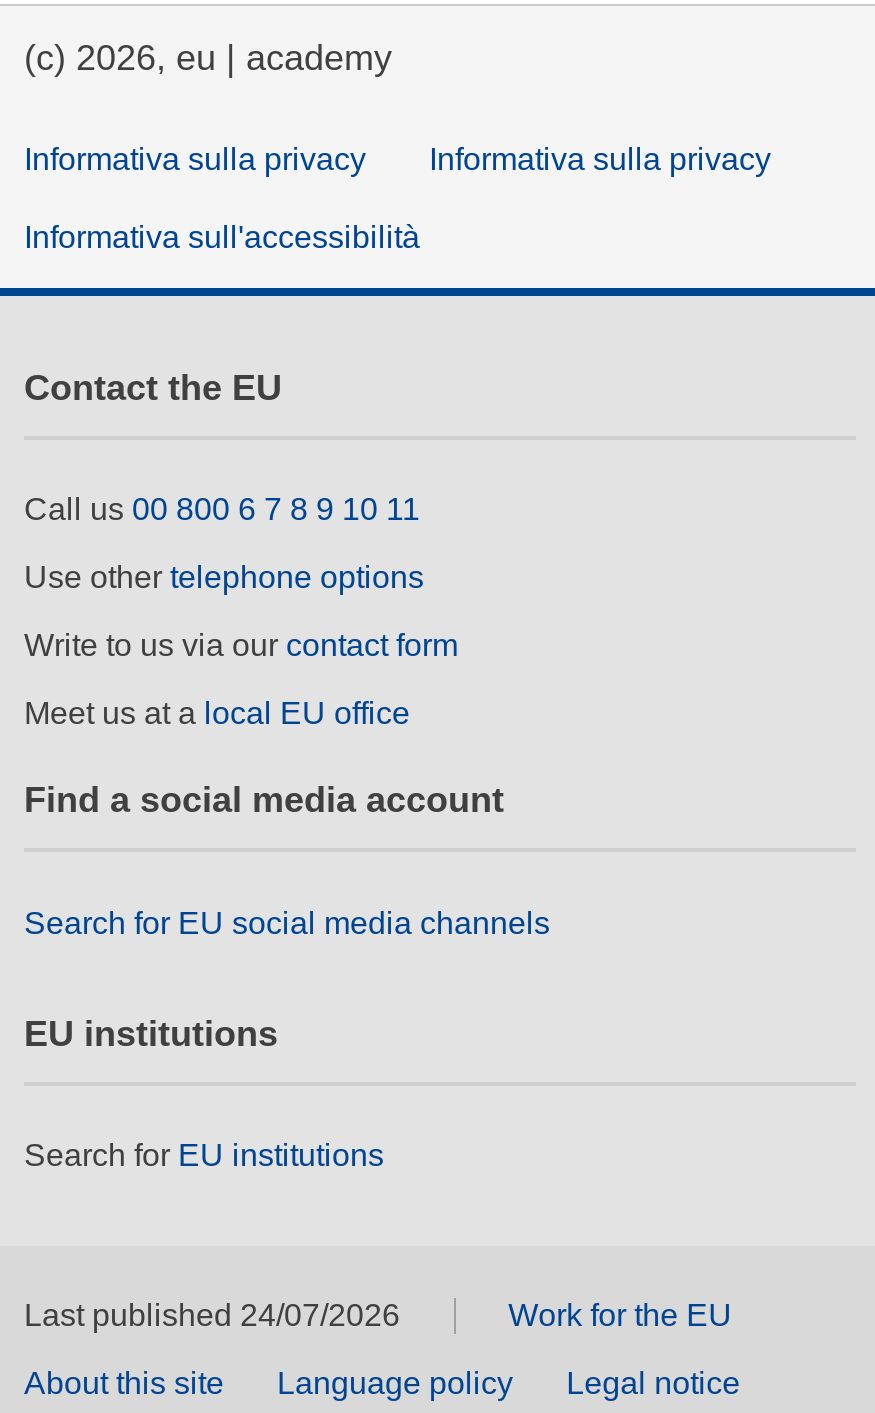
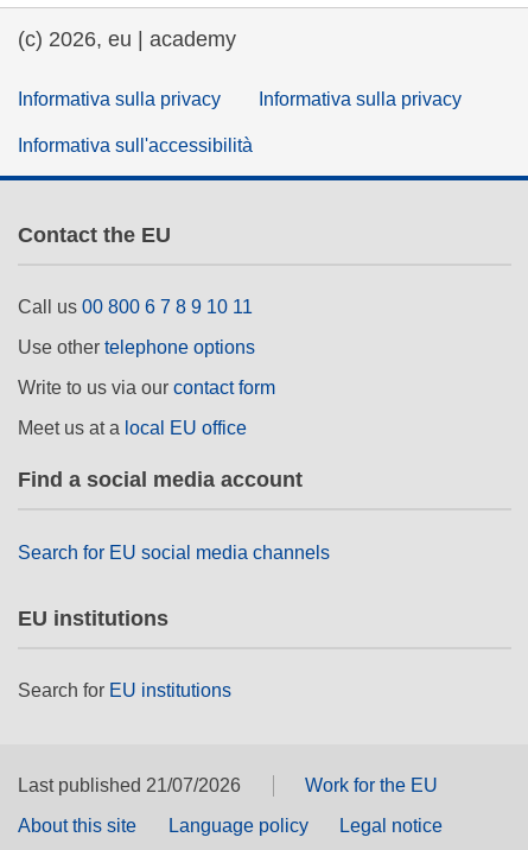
[24,1299,400,1333] Last published 24/07/2026 -> [18,776,241,796] Last published 21/07/2026

